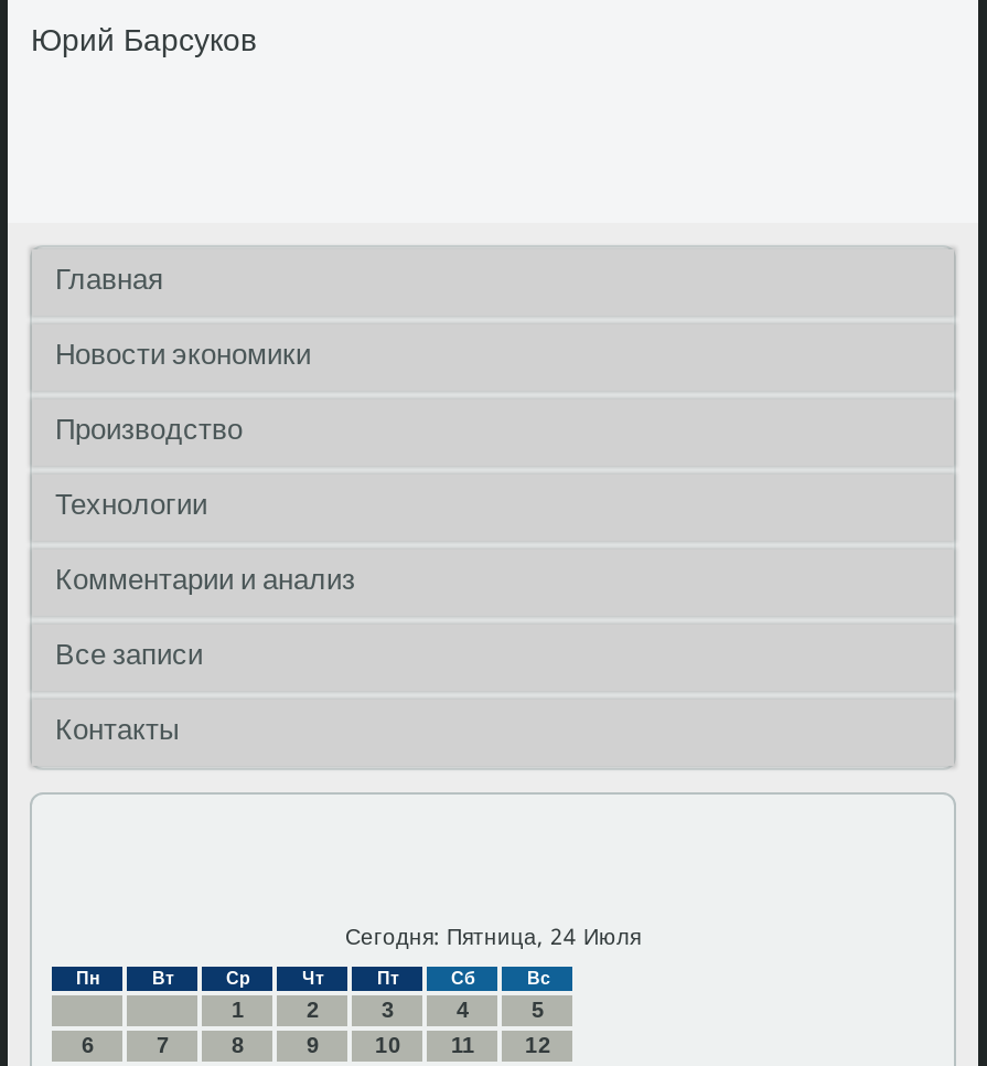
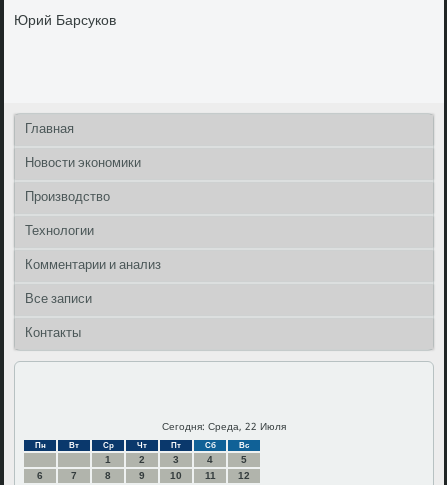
[345,921,641,959] Сегодня: Пятница, 24 Июля -> [162,419,286,436] Сегодня: Среда, 22 Июля

